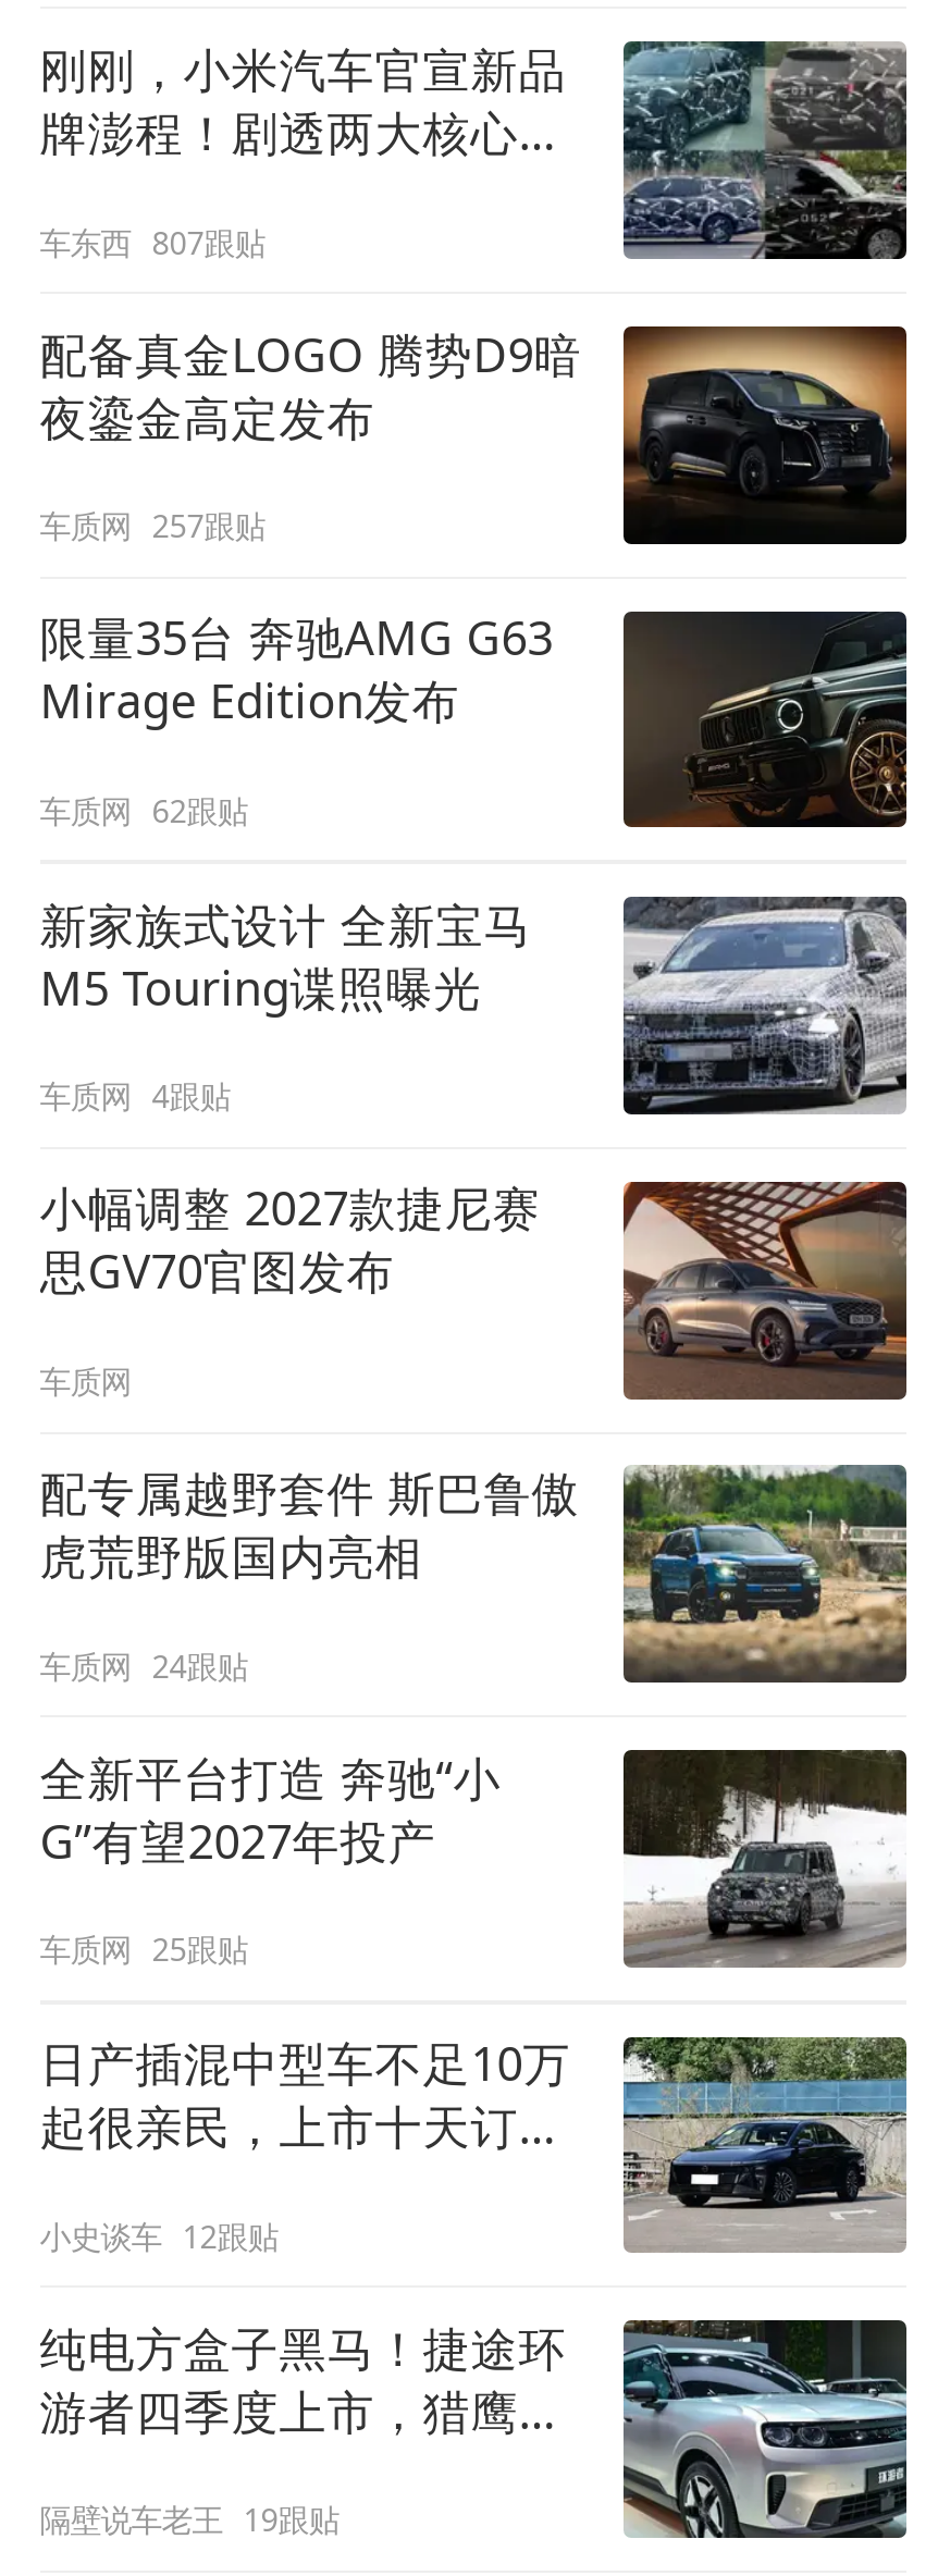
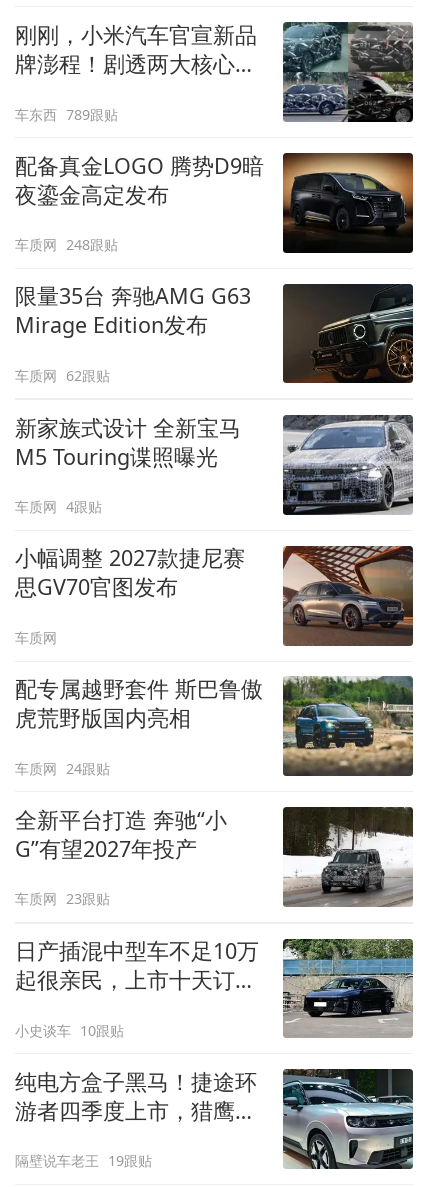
[40,221,265,262] 车东西 807跟贴 -> [15,104,118,123] 车东西 789跟贴
[40,505,265,547] 车质网 257跟贴 -> [15,235,118,254] 车质网 248跟贴
[40,1929,248,1970] 车质网 25跟贴 -> [15,889,110,908] 车质网 23跟贴
[40,2215,278,2257] 小史谈车 12跟贴 -> [15,1021,124,1040] 小史谈车 10跟贴

